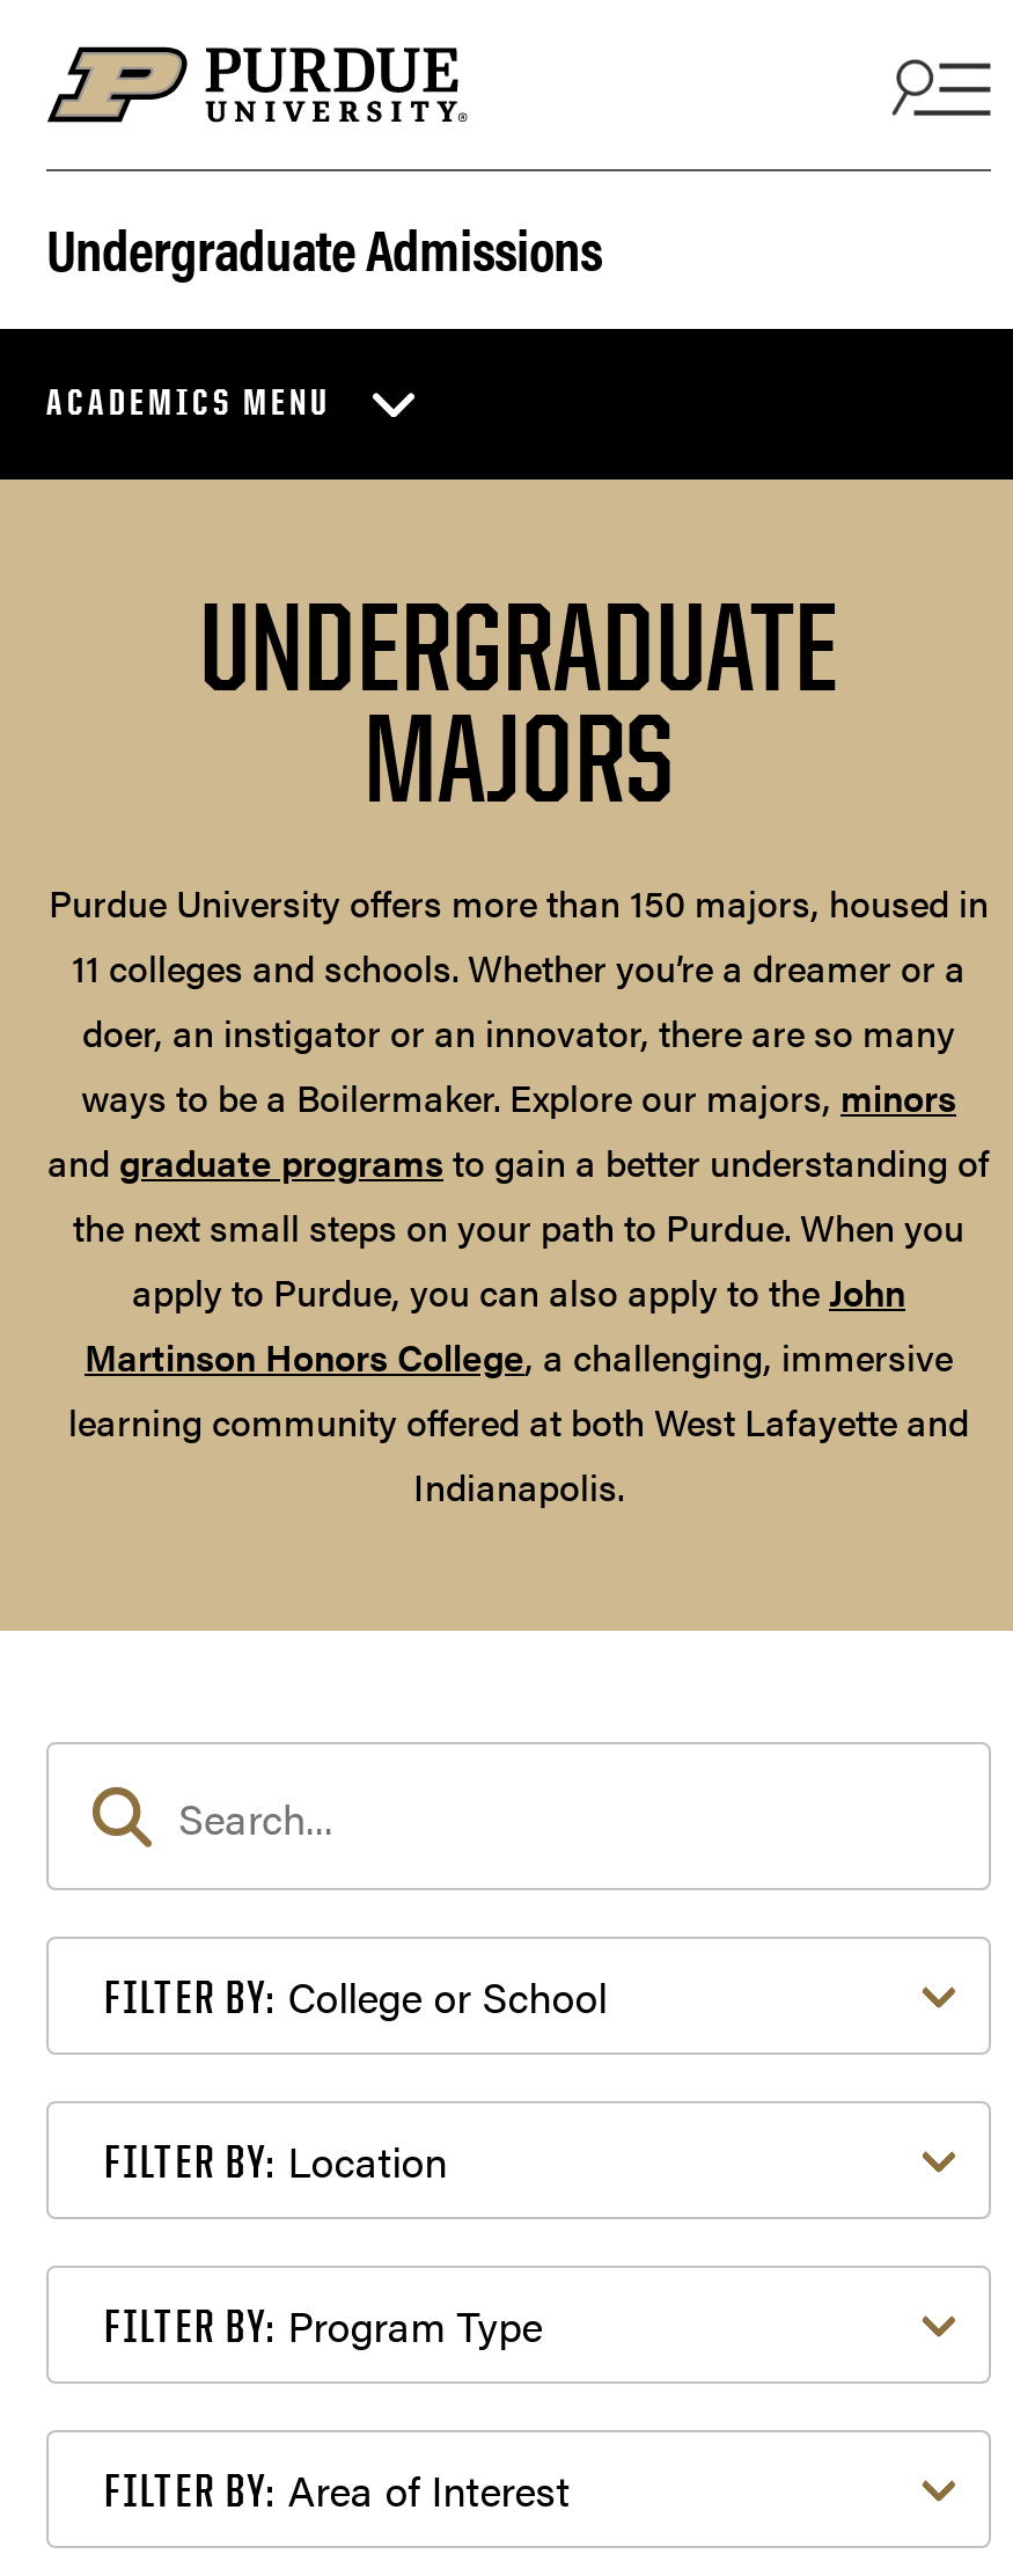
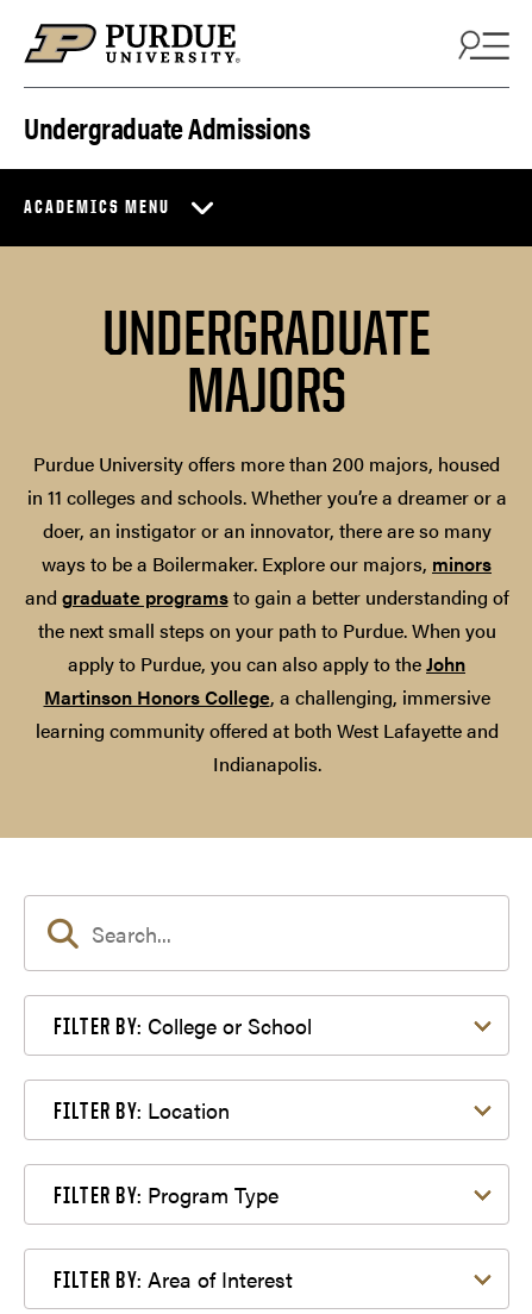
[49,876,989,994] Purdue University offers more than 150 majors, housed in | 11 colleges and schools. Whether you’re a dreamer or a -> [27,450,506,511] Purdue University offers more than 200 majors, housed | in 11 colleges and schools. Whether you’re a dreamer or a

